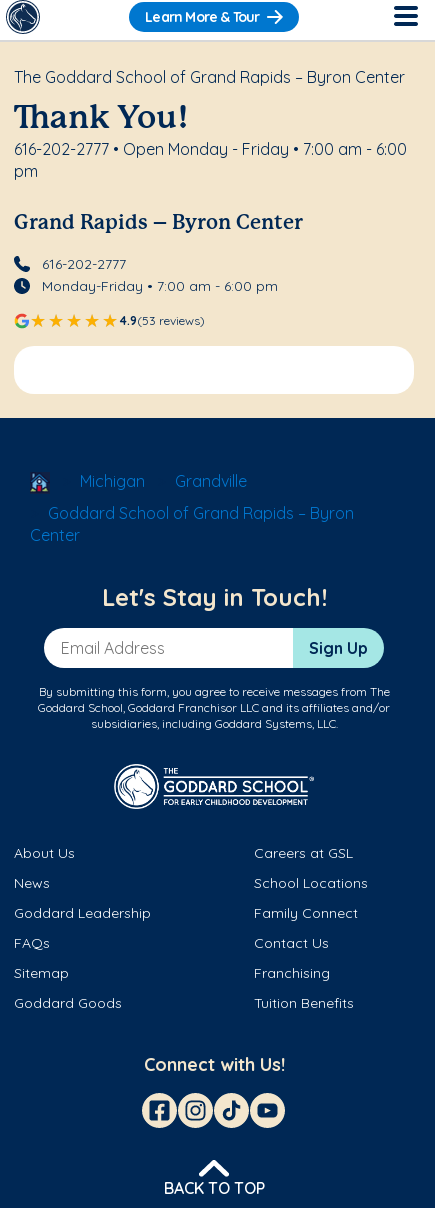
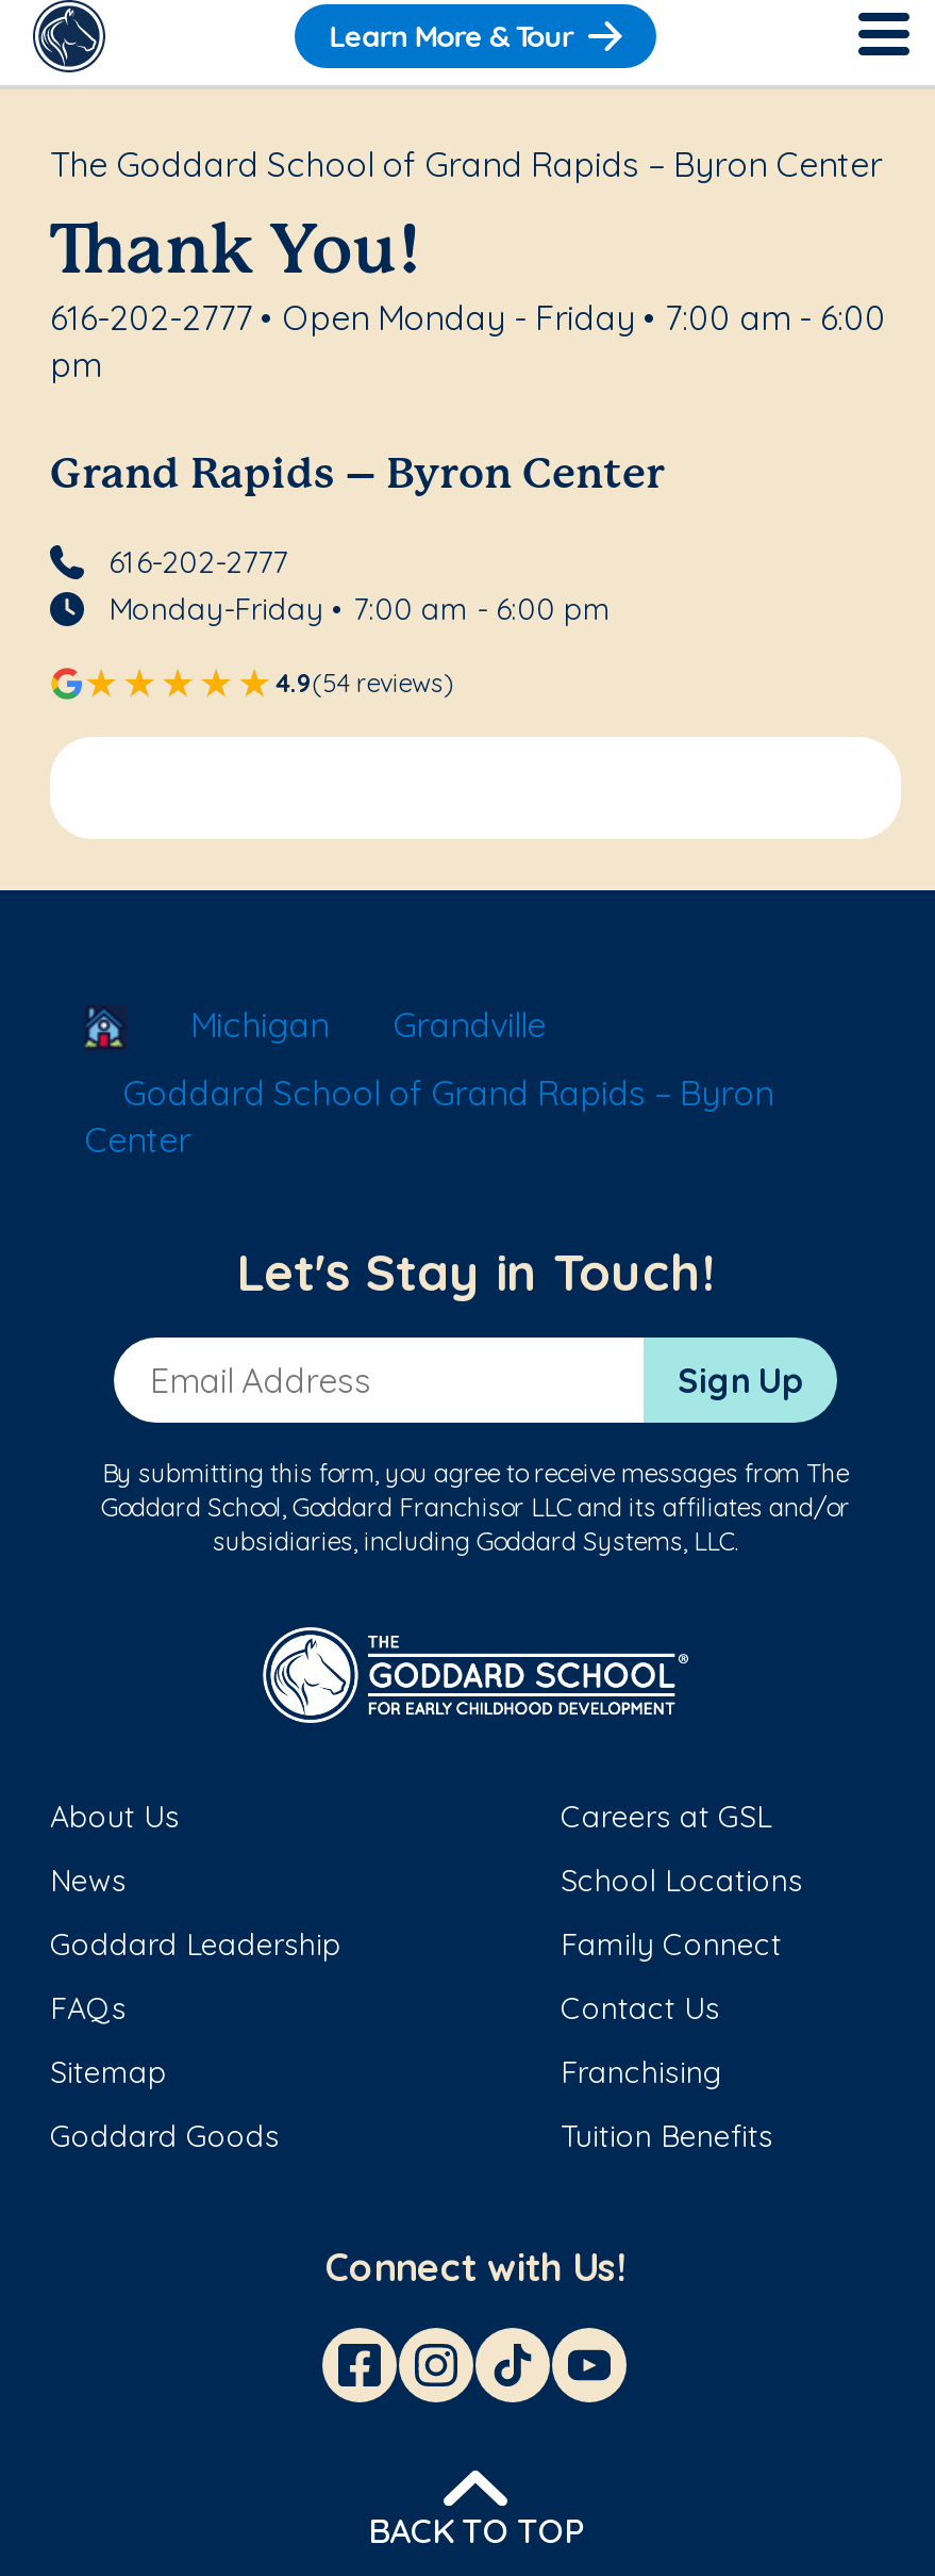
[120,313,205,328] 4.9(53 reviews) -> [276,667,454,699] 4.9(54 reviews)

